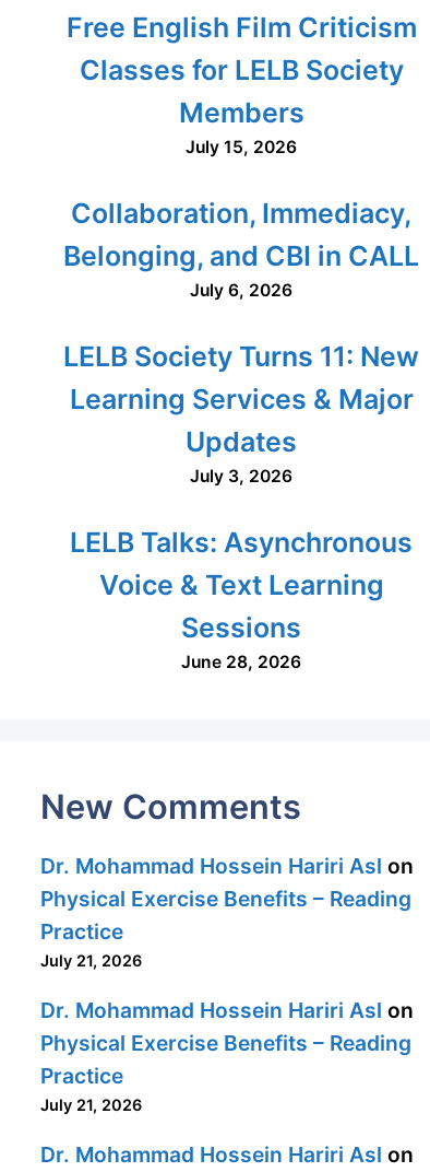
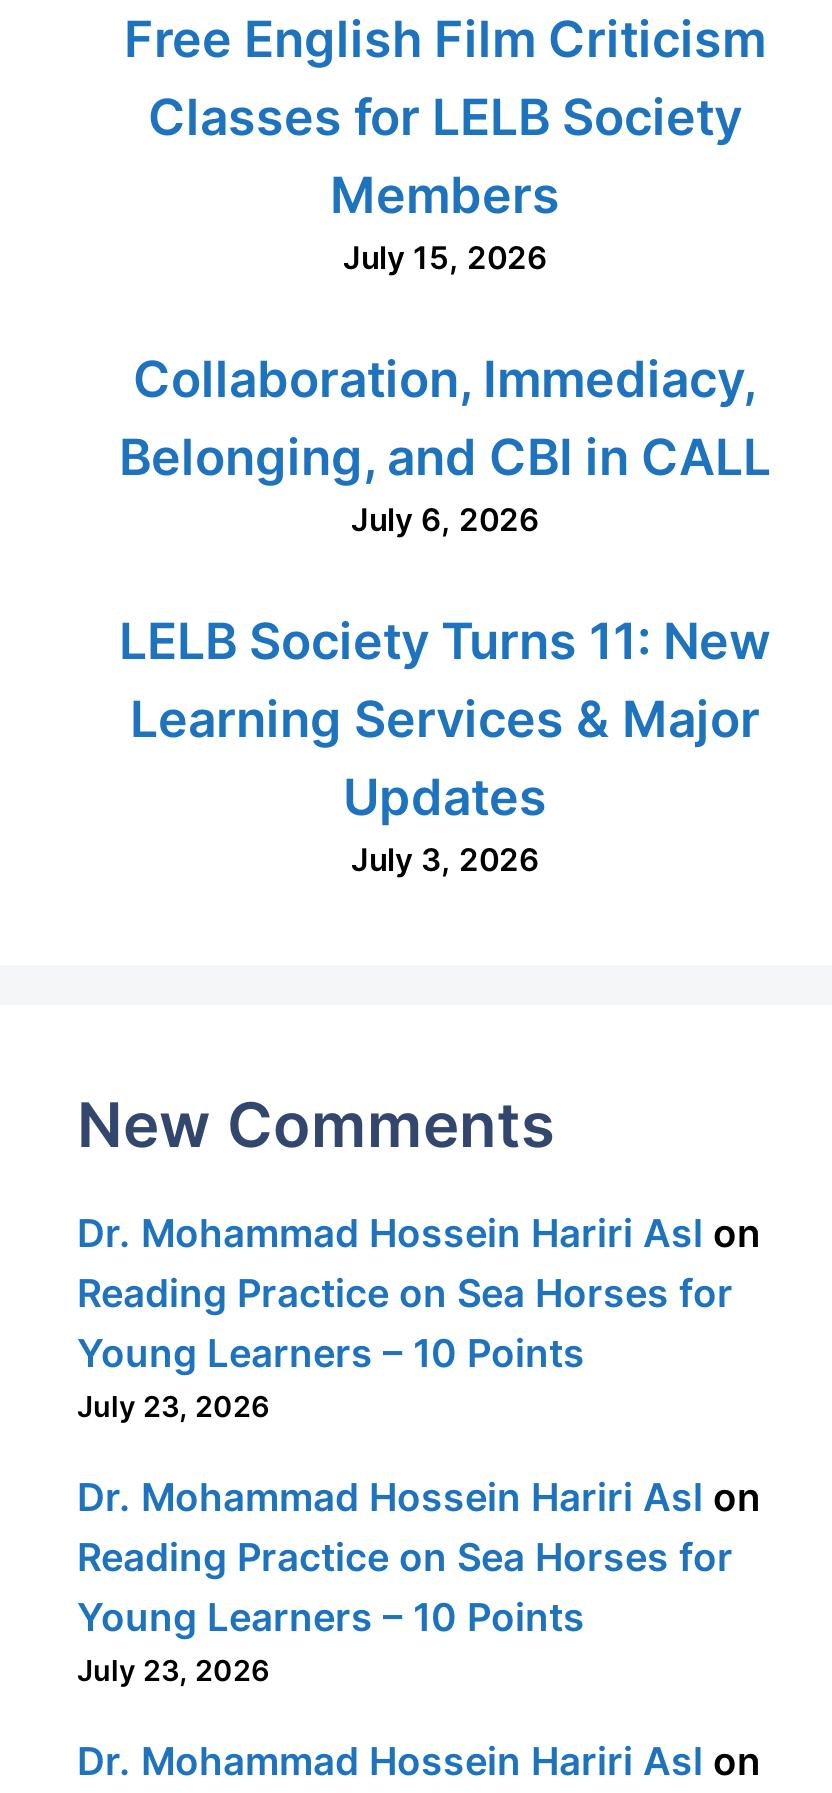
[70,525,413,672] LELB Talks: Asynchronous | Voice & Text Learning | Sessions | June 28, 2026 -> none
[40,885,411,969] Physical Exercise Benefits – Reading | Practice | July 21, 2026 -> [77,1269,733,1423] Reading Practice on Sea Horses for | Young Learners – 10 Points | July 23, 2026
[40,1030,411,1114] Physical Exercise Benefits – Reading | Practice | July 21, 2026 -> [77,1533,733,1687] Reading Practice on Sea Horses for | Young Learners – 10 Points | July 23, 2026

